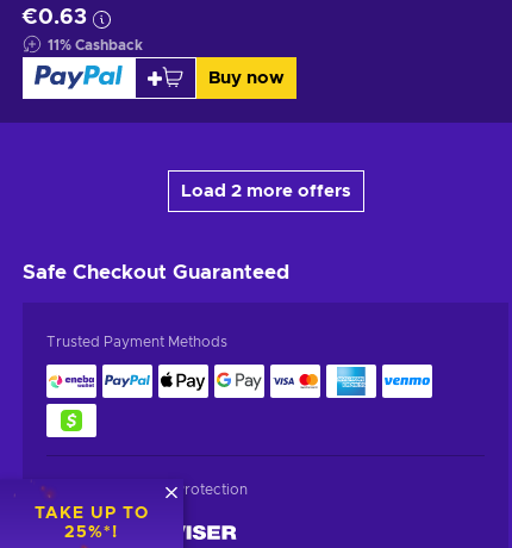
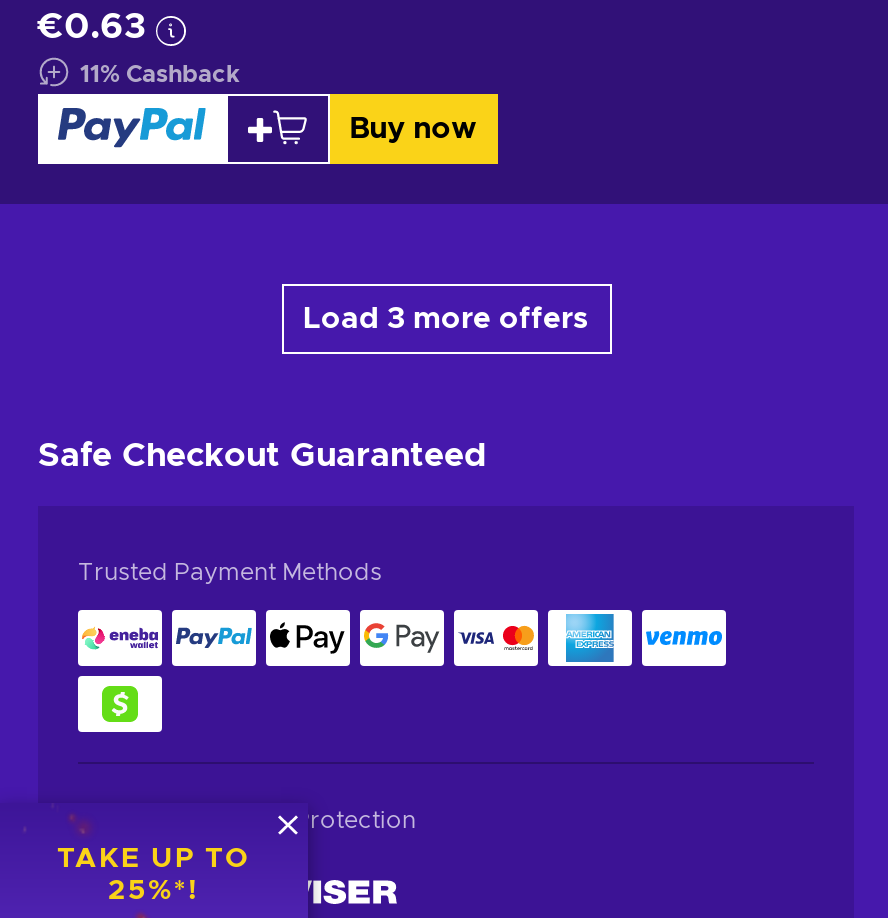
[180,182,351,200] Load 2 more offers -> [303,303,589,333] Load 3 more offers

